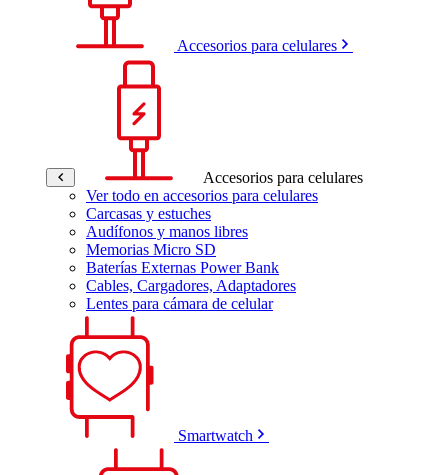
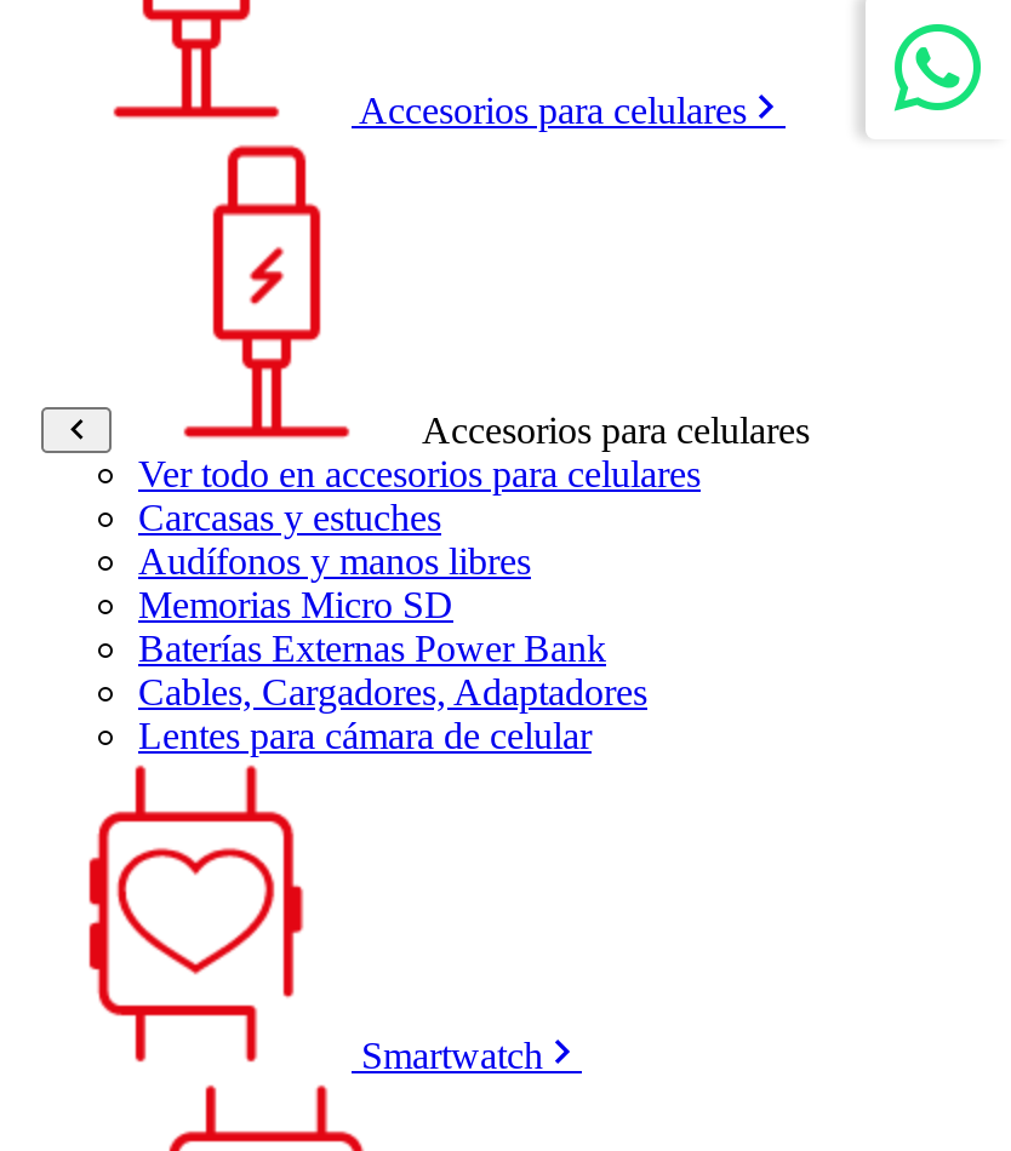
none -> [892,22,984,114] [image]

